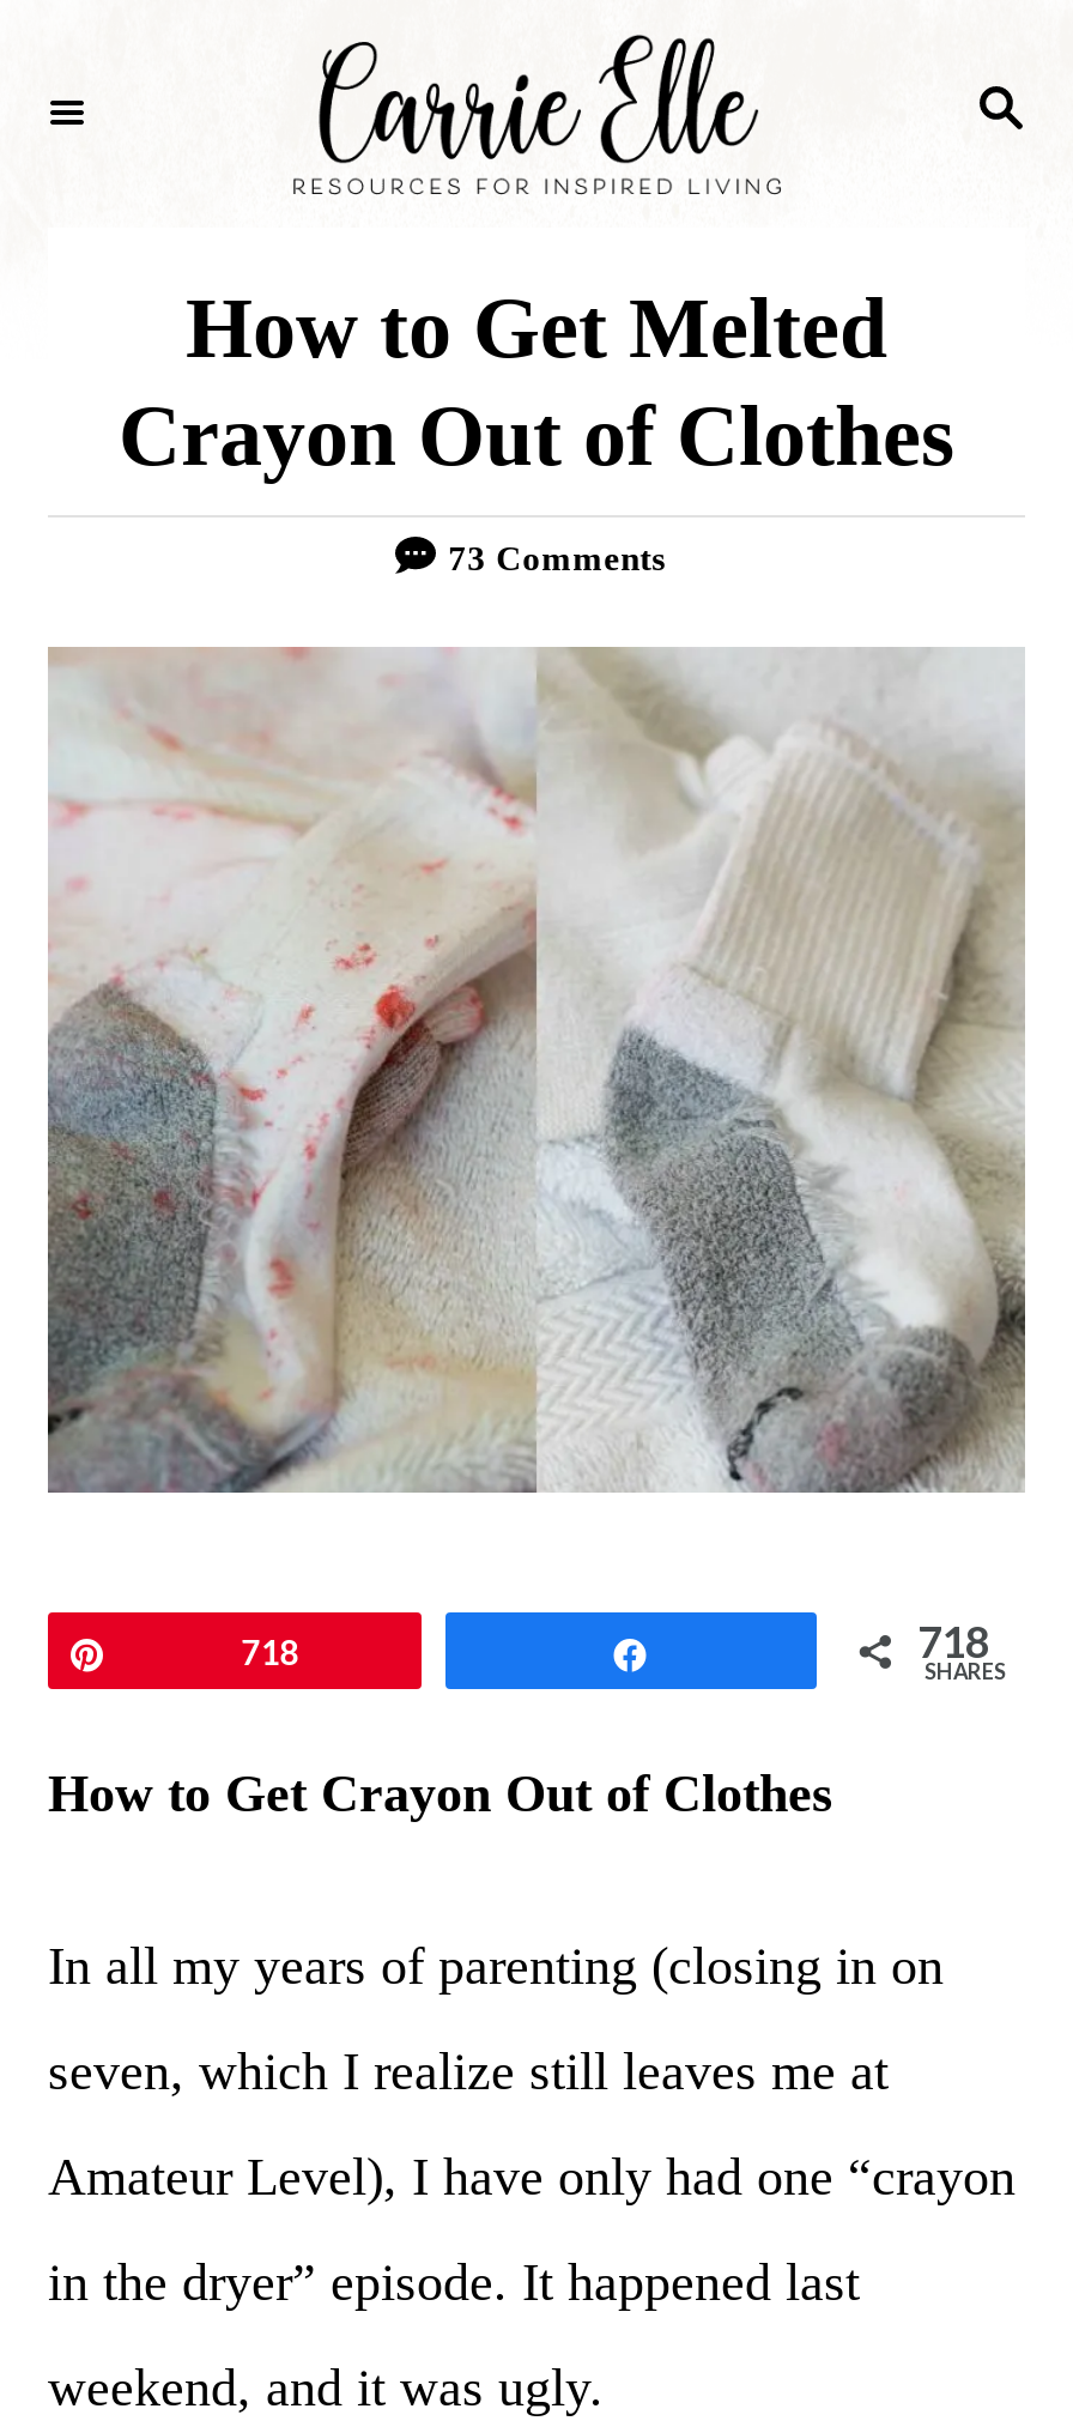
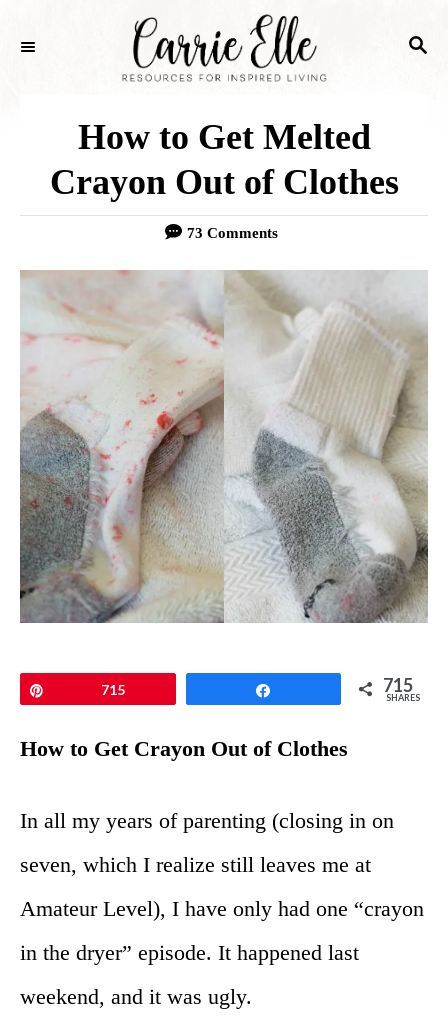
[917,1615,989,1667] 718 -> [383,674,413,696] 715
[241,1631,299,1672] 718 -> [101,681,125,698] 715

